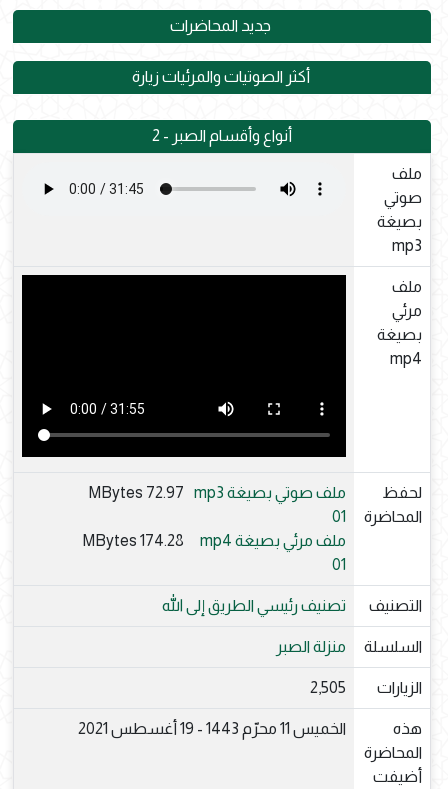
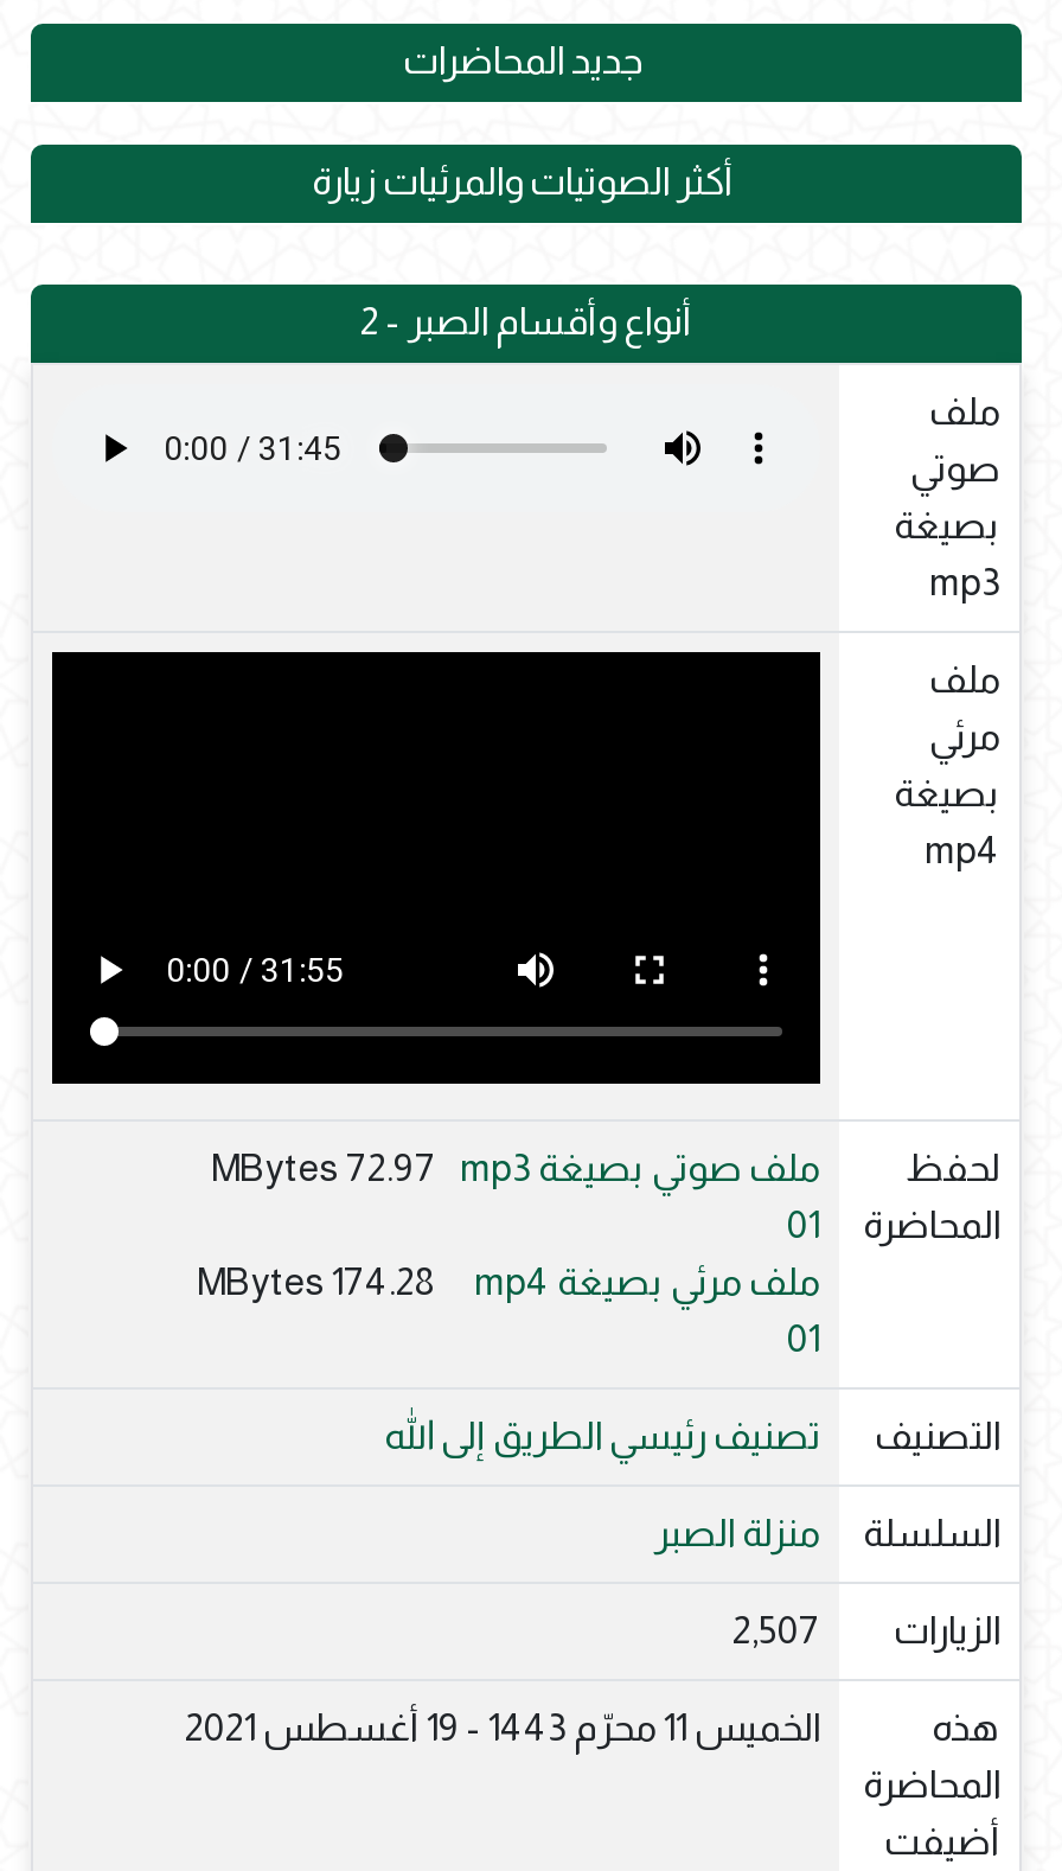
[310,679,422,696] الزيارات 2,505 -> [732,1610,1000,1650] الزيارات 2,507

